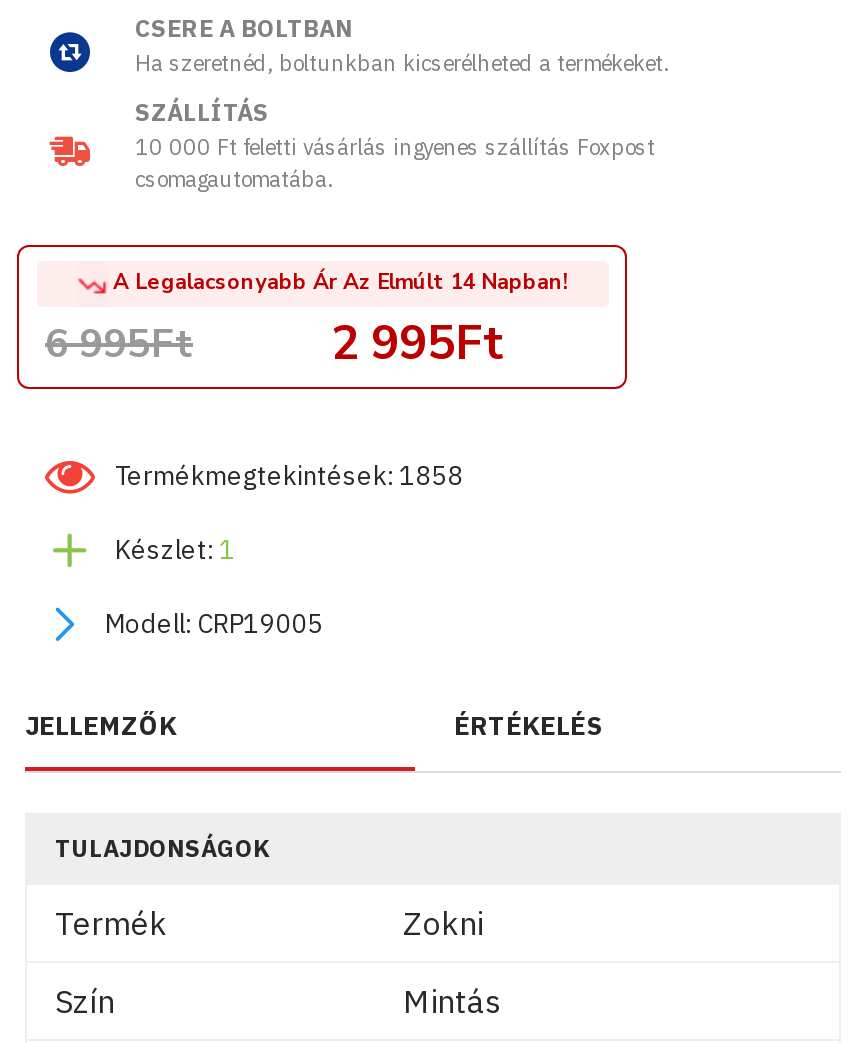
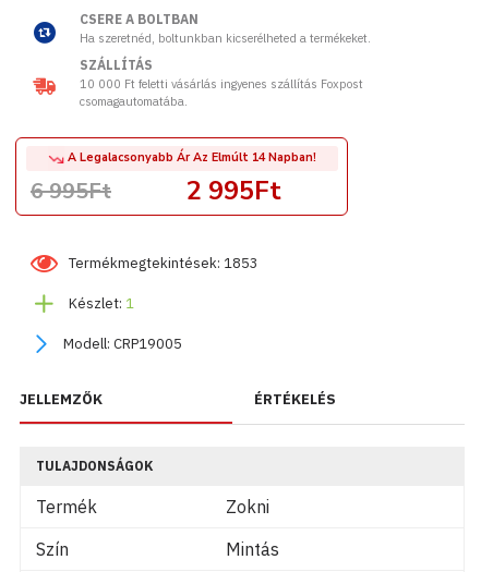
[115,458,463,492] Termékmegtekintések: 1858 -> [69,253,258,272] Termékmegtekintések: 1853

